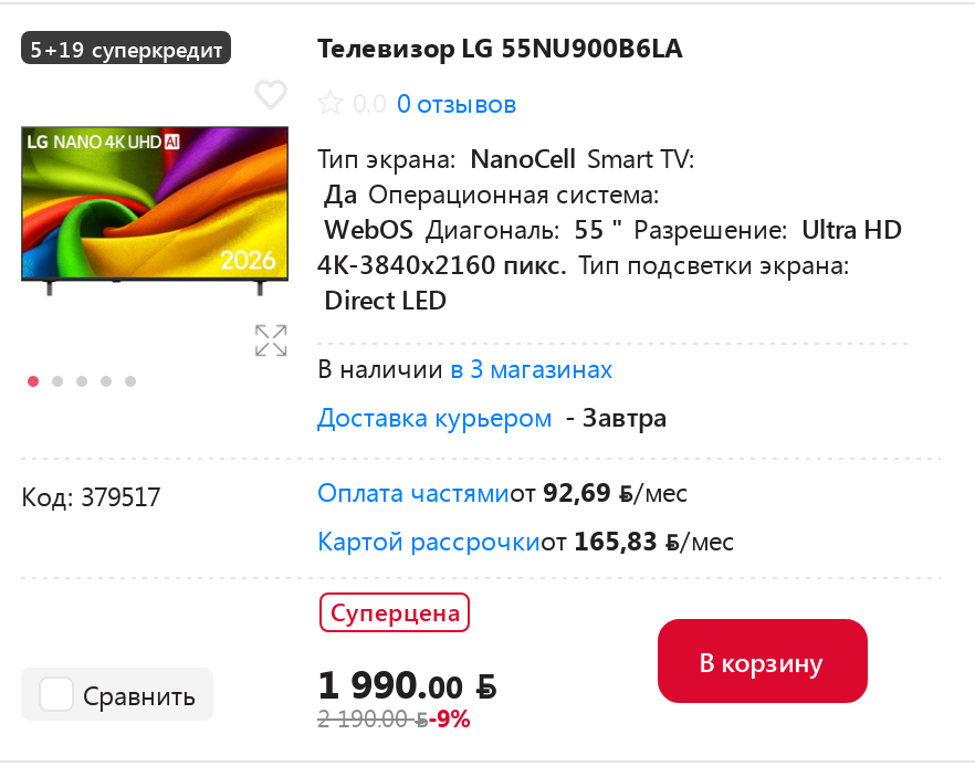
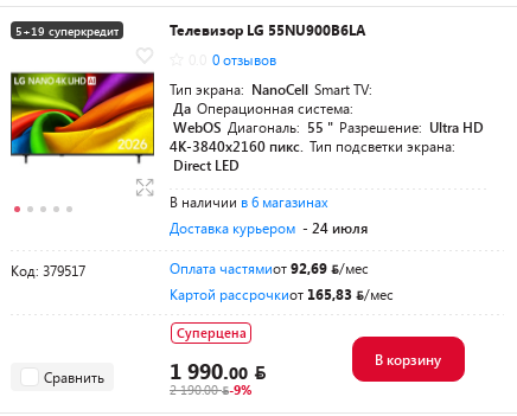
[317,349,667,433] В наличии в 3 магазинах | Доставка курьером - Завтра -> [170,192,368,237] В наличии в 6 магазинах | Доставка курьером - 24 июля

